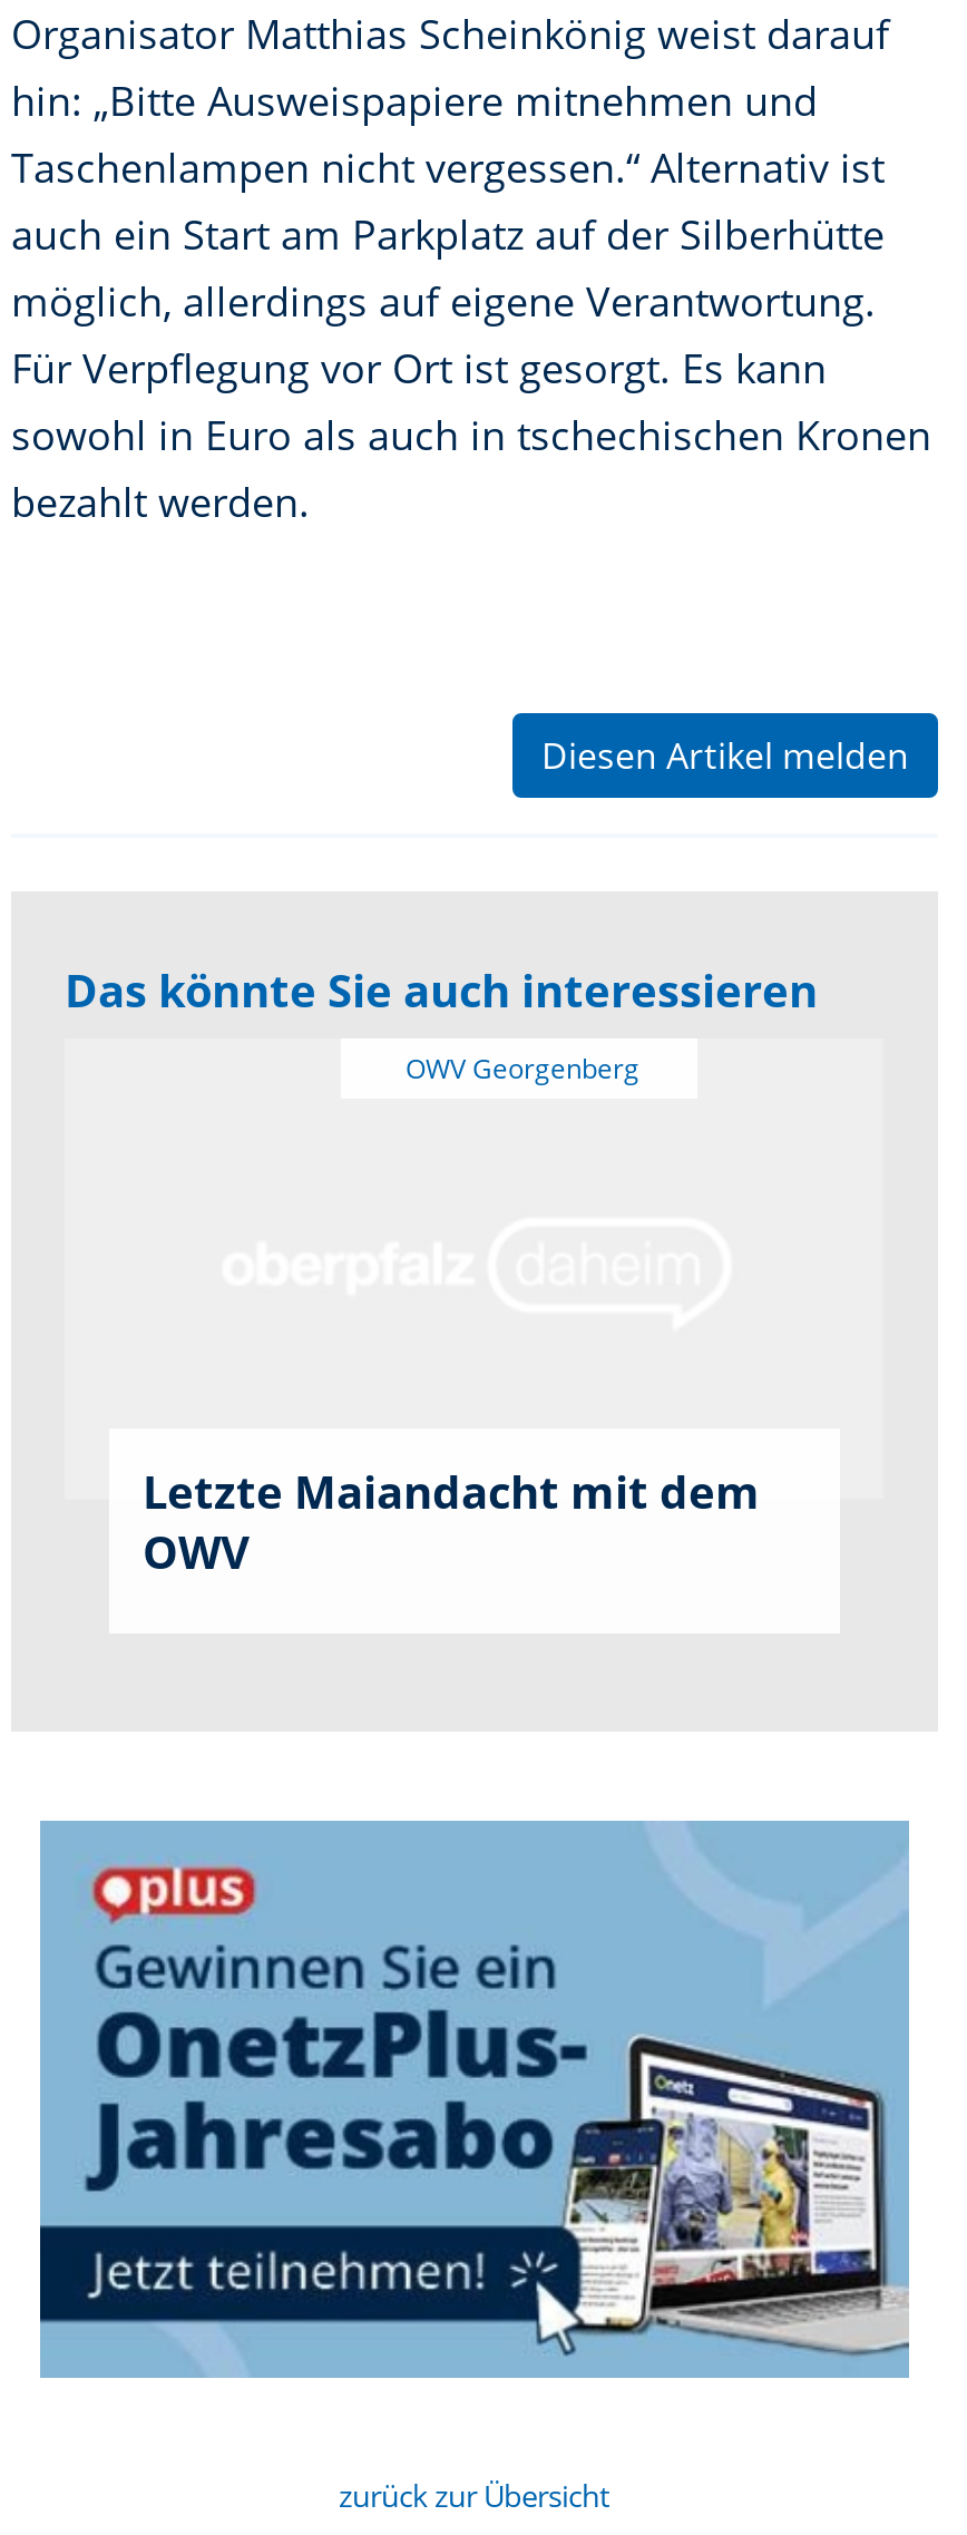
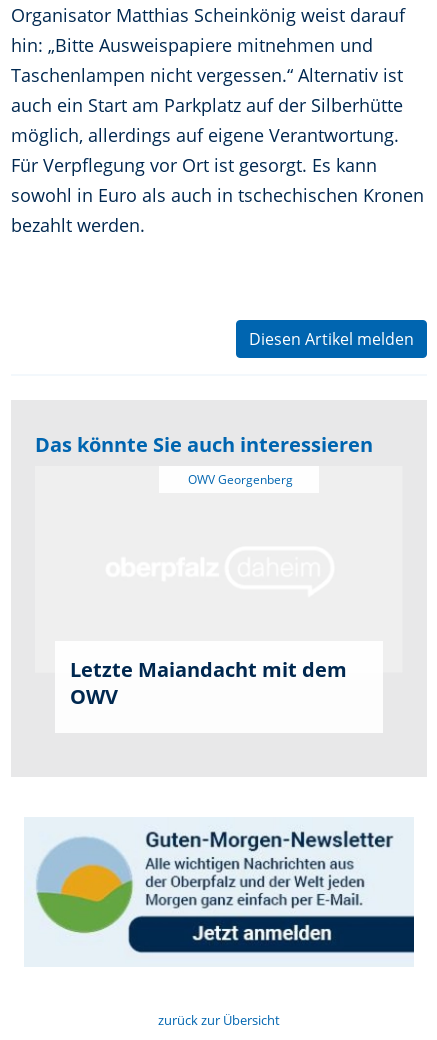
[38,1821,909,2378] [image] -> [25,818,414,966] [image]

